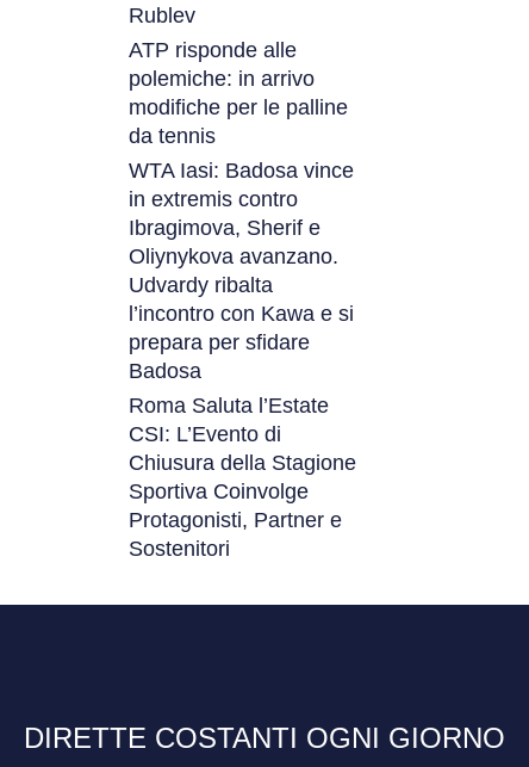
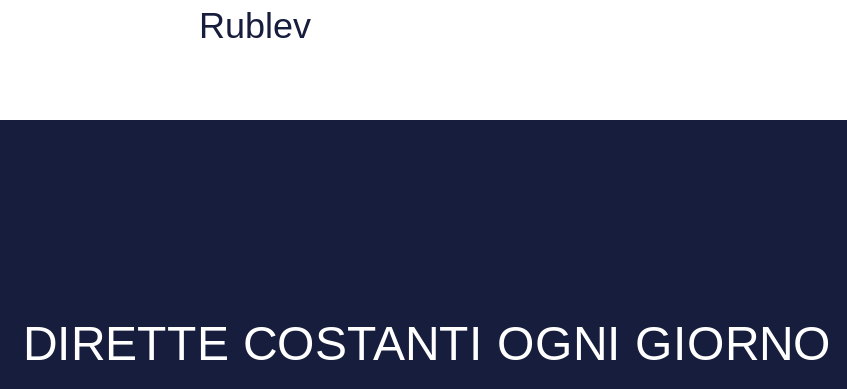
[129,39,356,561] ATP risponde alle | polemiche: in arrivo | modifiche per le palline | da tennis | WTA Iasi: Badosa vince | in extremis contro | Ibragimova, Sherif e | Oliynykova avanzano. | Udvardy ribalta | l’incontro con Kawa e si | prepara per sfidare | Badosa | Roma Saluta l’Estate | CSI: L’Evento di | Chiusura della Stagione | Sportiva Coinvolge | Protagonisti, Partner e | Sostenitori -> none

